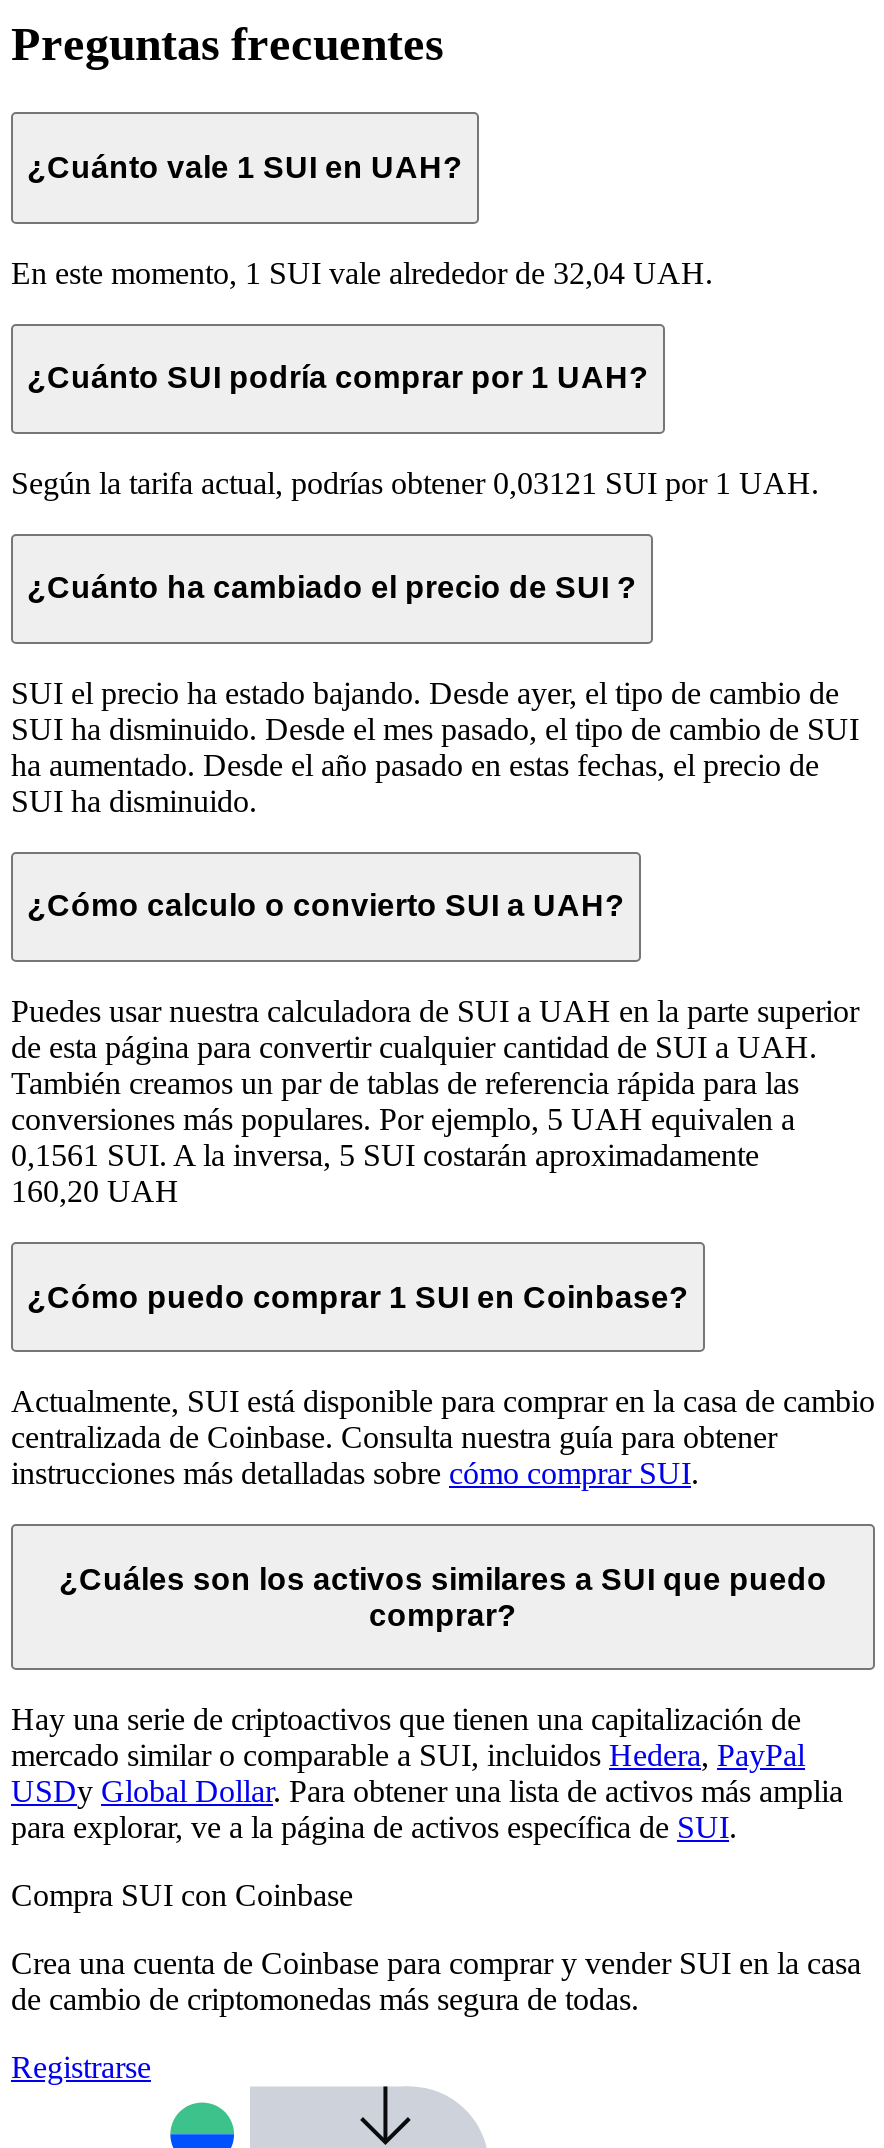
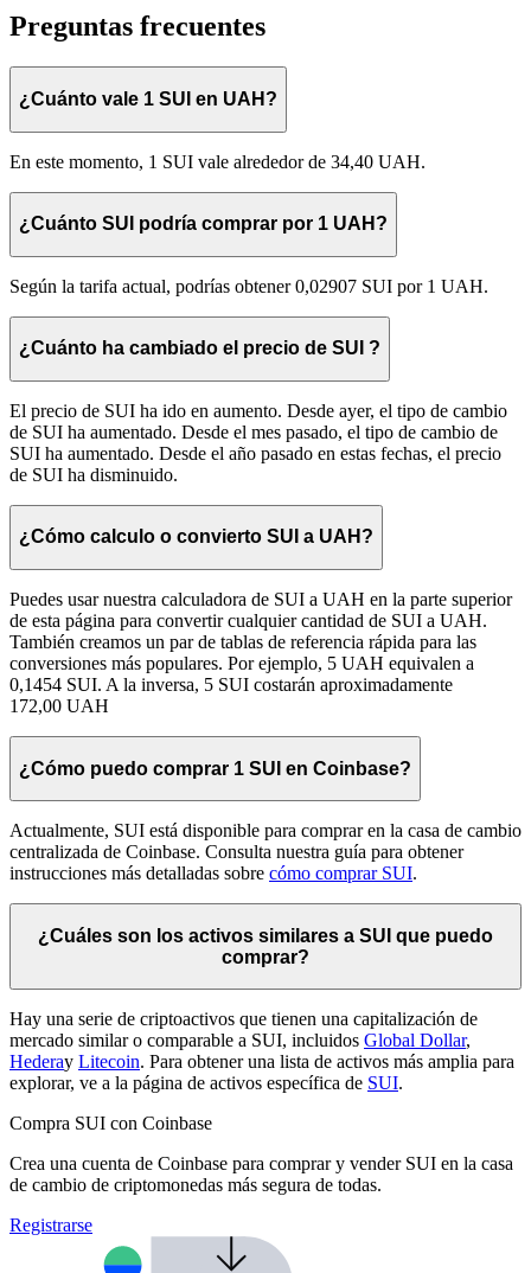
[11,255,713,289] En este momento, 1 SUI vale alrededor de 32,04 UAH. -> [9,151,426,171] En este momento, 1 SUI vale alrededor de 34,40 UAH.
[11,465,819,499] Según la tarifa actual, podrías obtener 0,03121 SUI por 1 UAH. -> [9,276,488,296] Según la tarifa actual, podrías obtener 0,02907 SUI por 1 UAH.
[11,676,859,818] SUI el precio ha estado bajando. Desde ayer, el tipo de cambio de | SUI ha disminuido. Desde el mes pasado, el tipo de cambio de SUI | ha aumentado. Desde el año pasado en estas fechas, el precio de | SUI ha disminuido. -> [9,401,507,485] El precio de SUI ha ido en aumento. Desde ayer, el tipo de cambio | de SUI ha aumentado. Desde el mes pasado, el tipo de cambio de | SUI ha aumentado. Desde el año pasado en estas fechas, el precio | de SUI ha disminuido.
[11,1138,759,1172] 0,1561 SUI. A la inversa, 5 SUI costarán aproximadamente -> [9,675,453,695] 0,1454 SUI. A la inversa, 5 SUI costarán aproximadamente
[11,1174,179,1208] 160,20 UAH -> [9,696,109,716] 172,00 UAH
[11,1739,843,1845] mercado similar o comparable a SUI, incluidos Hedera, PayPal | USDy Global Dollar. Para obtener una lista de activos más amplia | para explorar, ve a la página de activos específica de SUI. -> [9,1030,514,1093] mercado similar o comparable a SUI, incluidos Global Dollar, | Hederay Litecoin. Para obtener una lista de activos más amplia para | explorar, ve a la página de activos específica de SUI.

